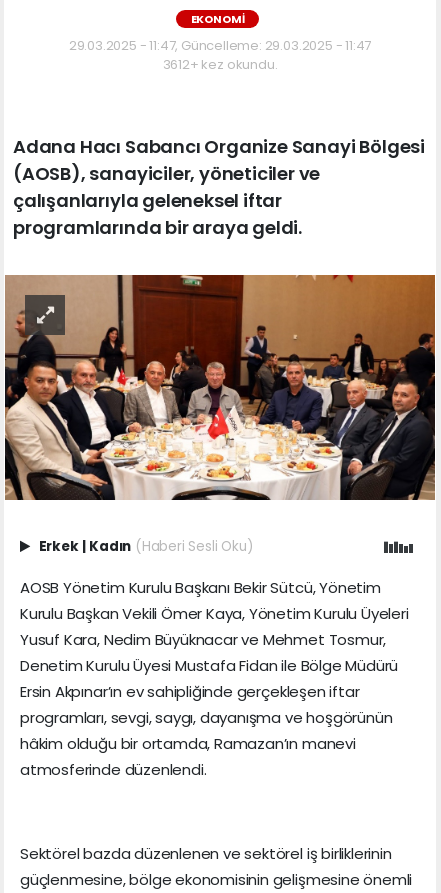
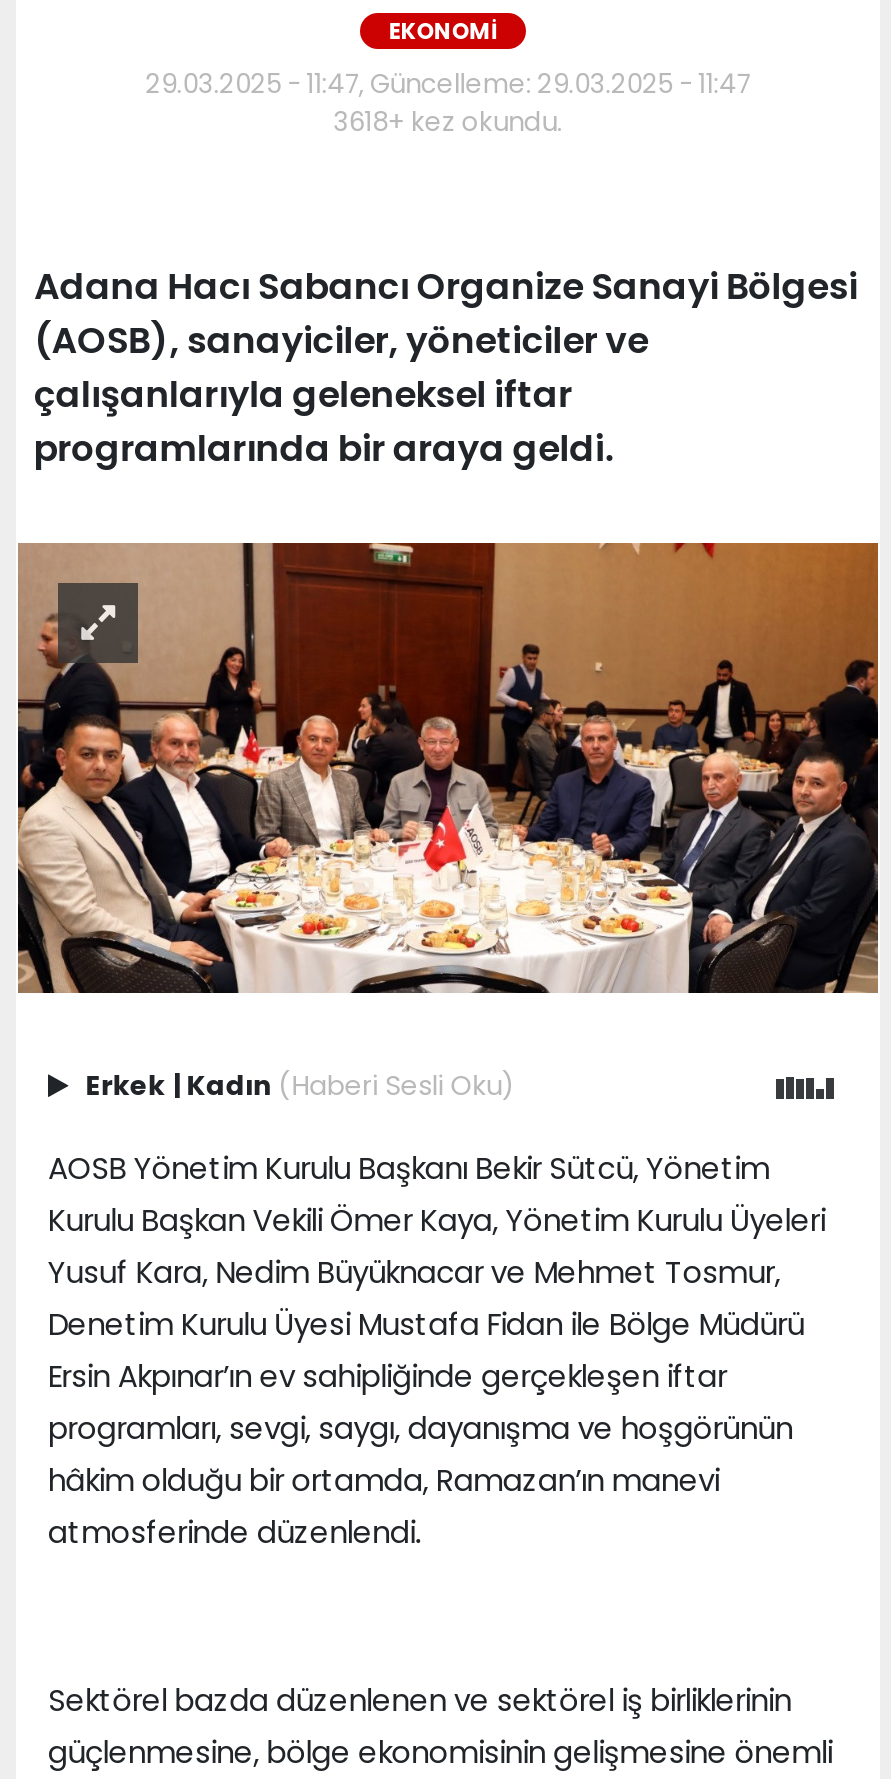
[163,55,277,74] 3612+ kez okundu. -> [333,103,563,141] 3618+ kez okundu.

